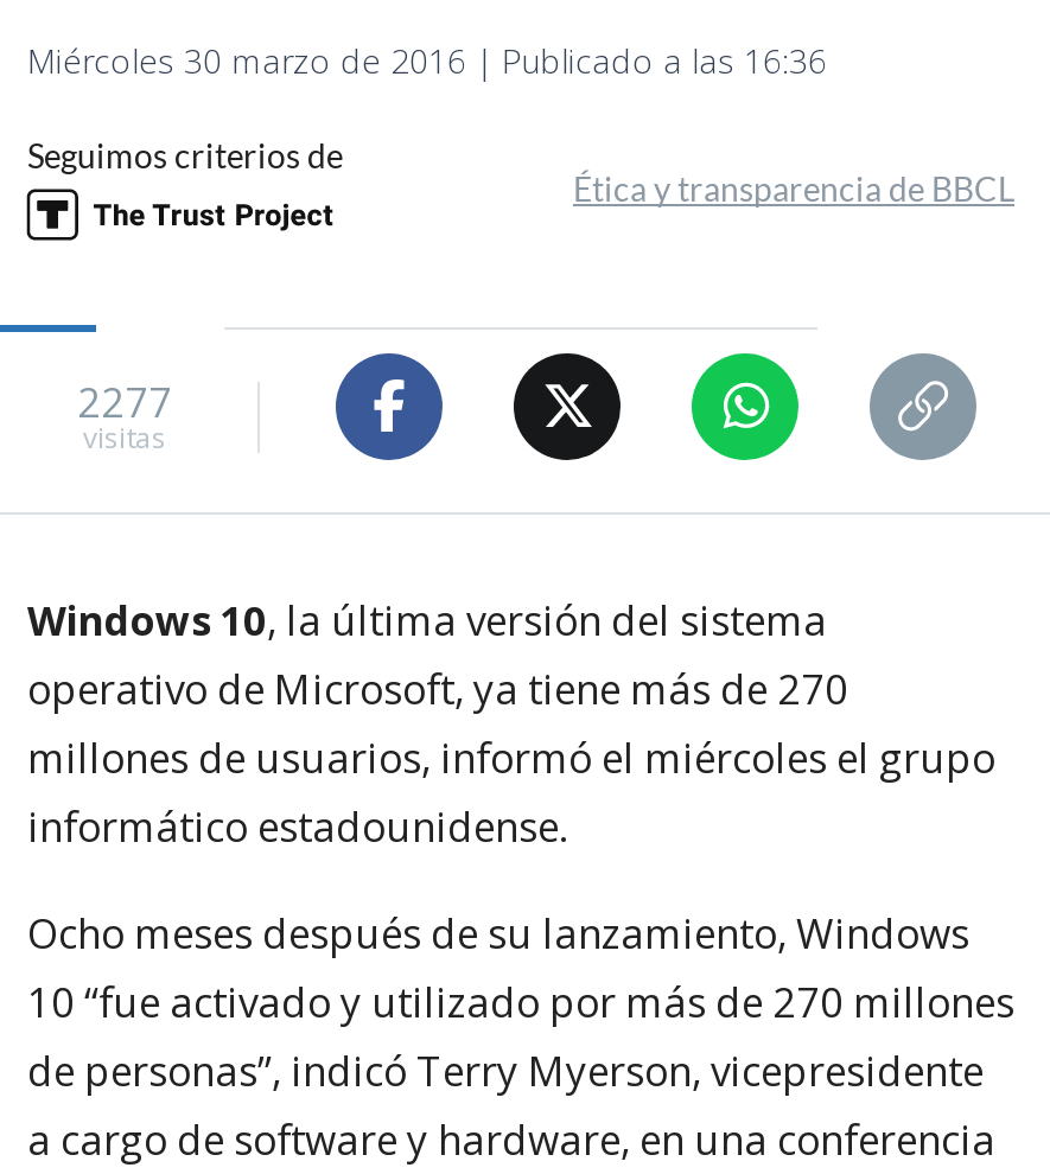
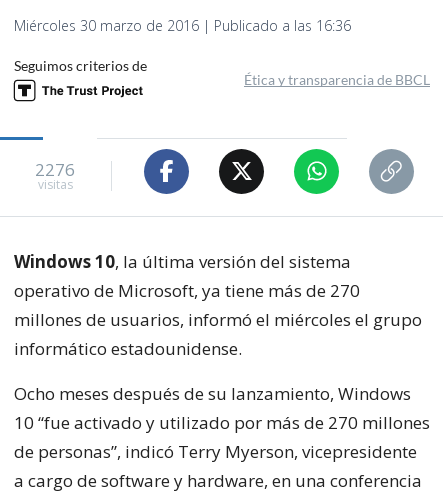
[77,375,172,430] 2277 -> [35,158,75,181] 2276

